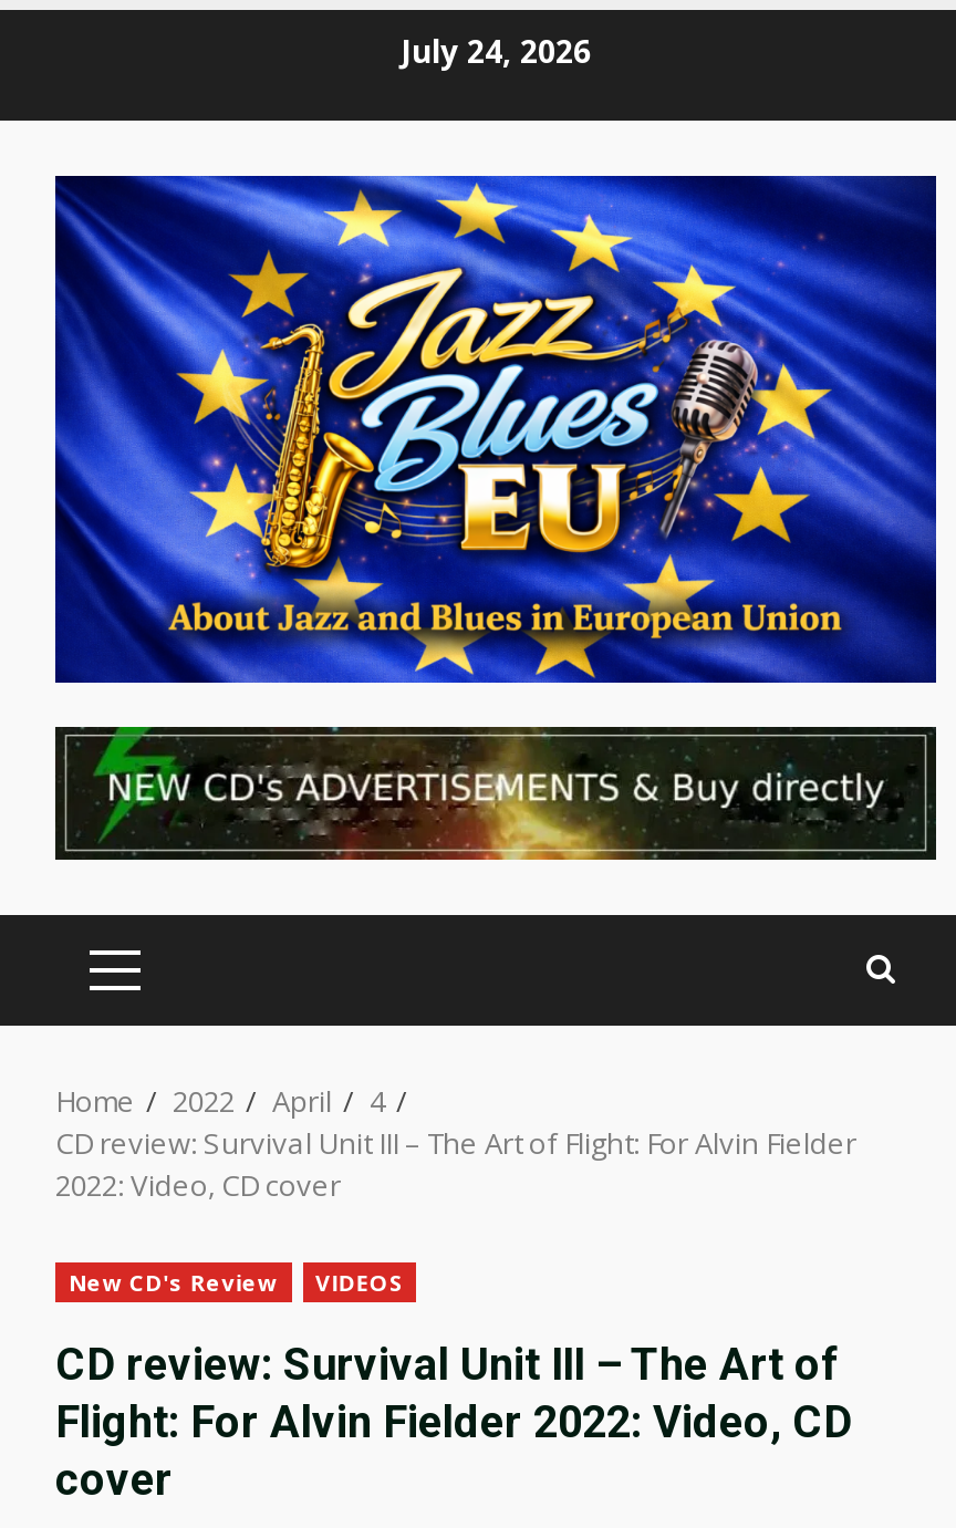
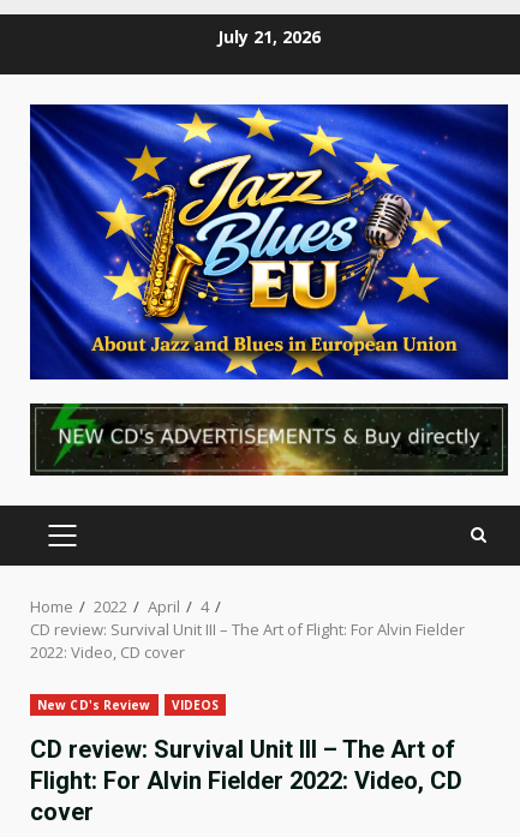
[401,29,591,71] July 24, 2026 -> [217,25,321,47] July 21, 2026

